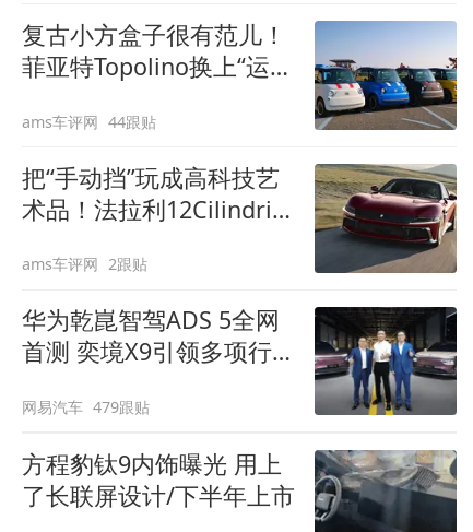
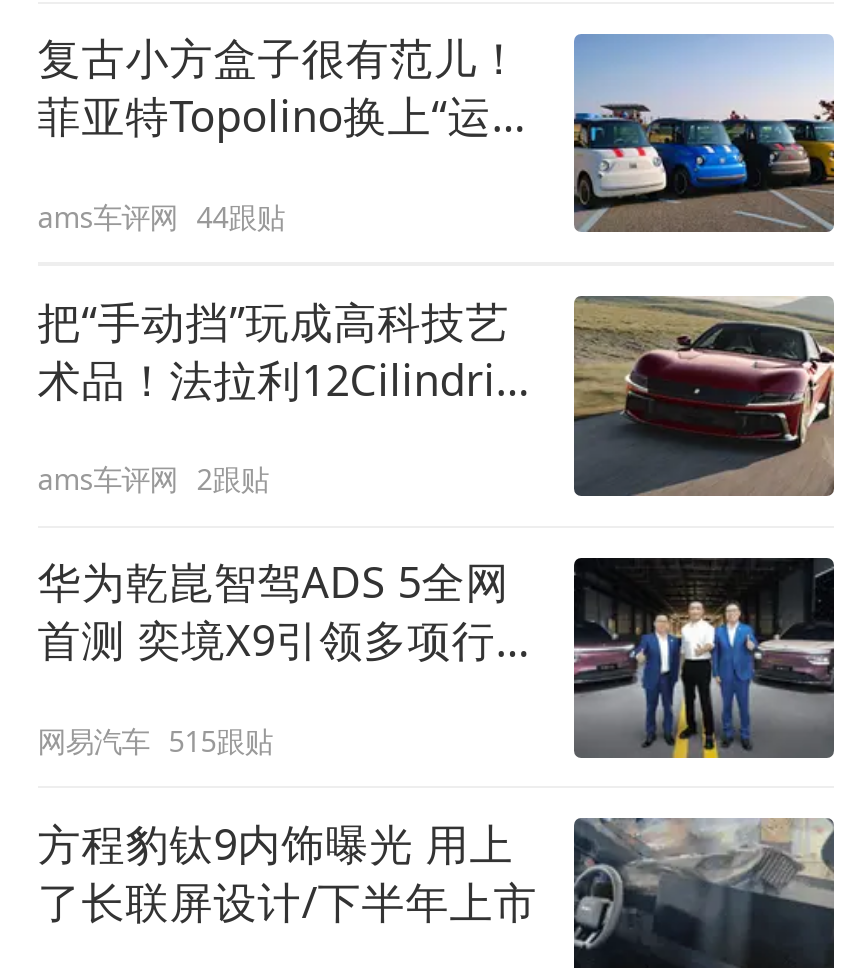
[22,396,150,417] 网易汽车 479跟贴 -> [37,721,273,759] 网易汽车 515跟贴

